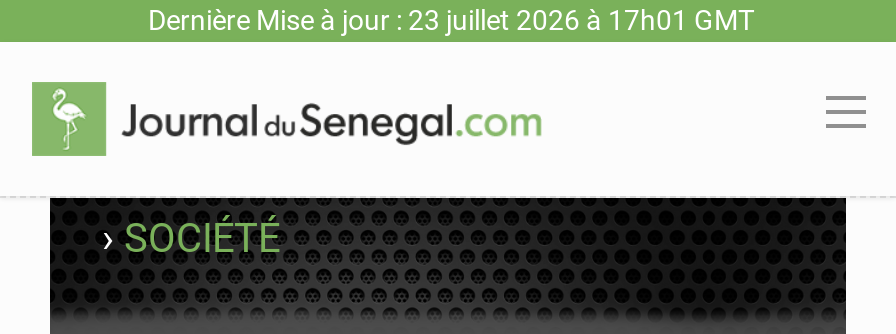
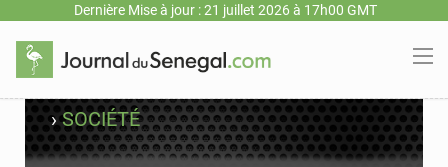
[142,4,754,36] Dernière Mise à jour : 23 juillet 2026 à 17h01 GMT -> [71,2,377,18] Dernière Mise à jour : 21 juillet 2026 à 17h00 GMT

